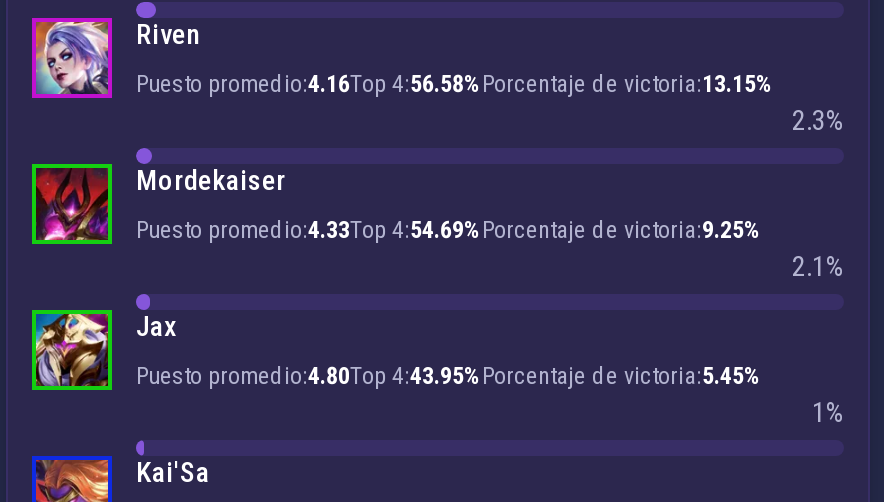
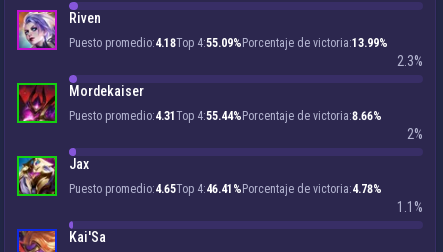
[136,70,774,98] Puesto promedio:4.16Top 4:56.58% Porcentaje de victoria:13.15% -> [69,36,388,50] Puesto promedio:4.18Top 4:55.09% Porcentaje de victoria:13.99%
[136,216,762,244] Puesto promedio:4.33Top 4:54.69% Porcentaje de victoria:9.25% -> [69,109,382,123] Puesto promedio:4.31Top 4:55.44% Porcentaje de victoria:8.66%
[792,250,844,282] 2.1% -> [407,126,423,142] 2%
[136,362,762,390] Puesto promedio:4.80Top 4:43.95% Porcentaje de victoria:5.45% -> [69,182,382,196] Puesto promedio:4.65Top 4:46.41% Porcentaje de victoria:4.78%
[812,396,844,428] 1% -> [397,199,423,215] 1.1%

